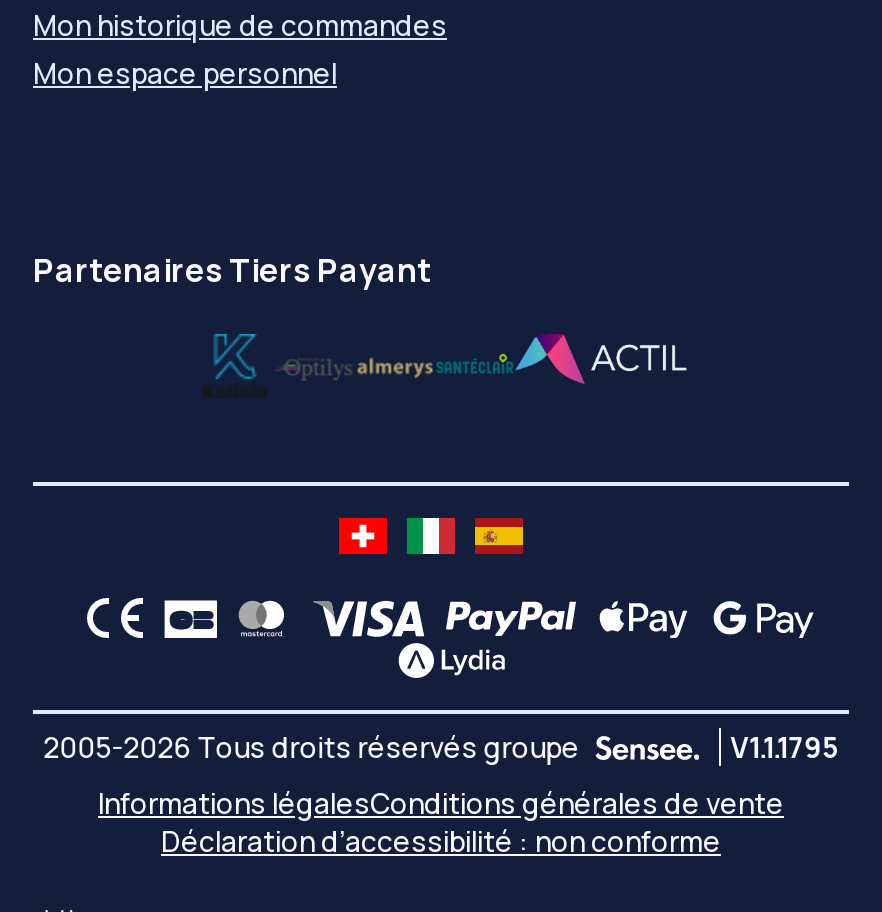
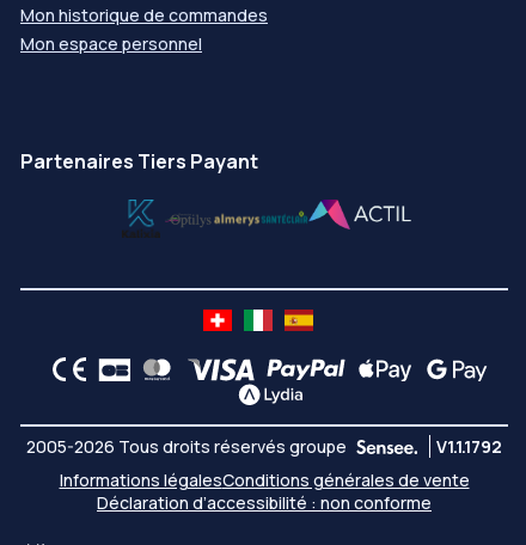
[731,727,839,765] V1.1.1795 -> [437,435,502,457] V1.1.1792

